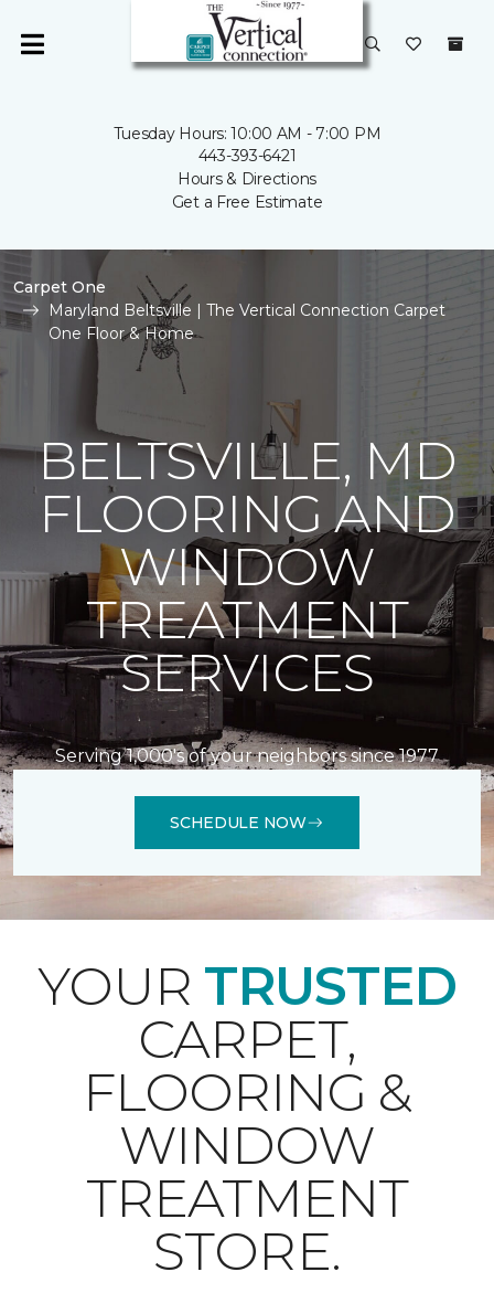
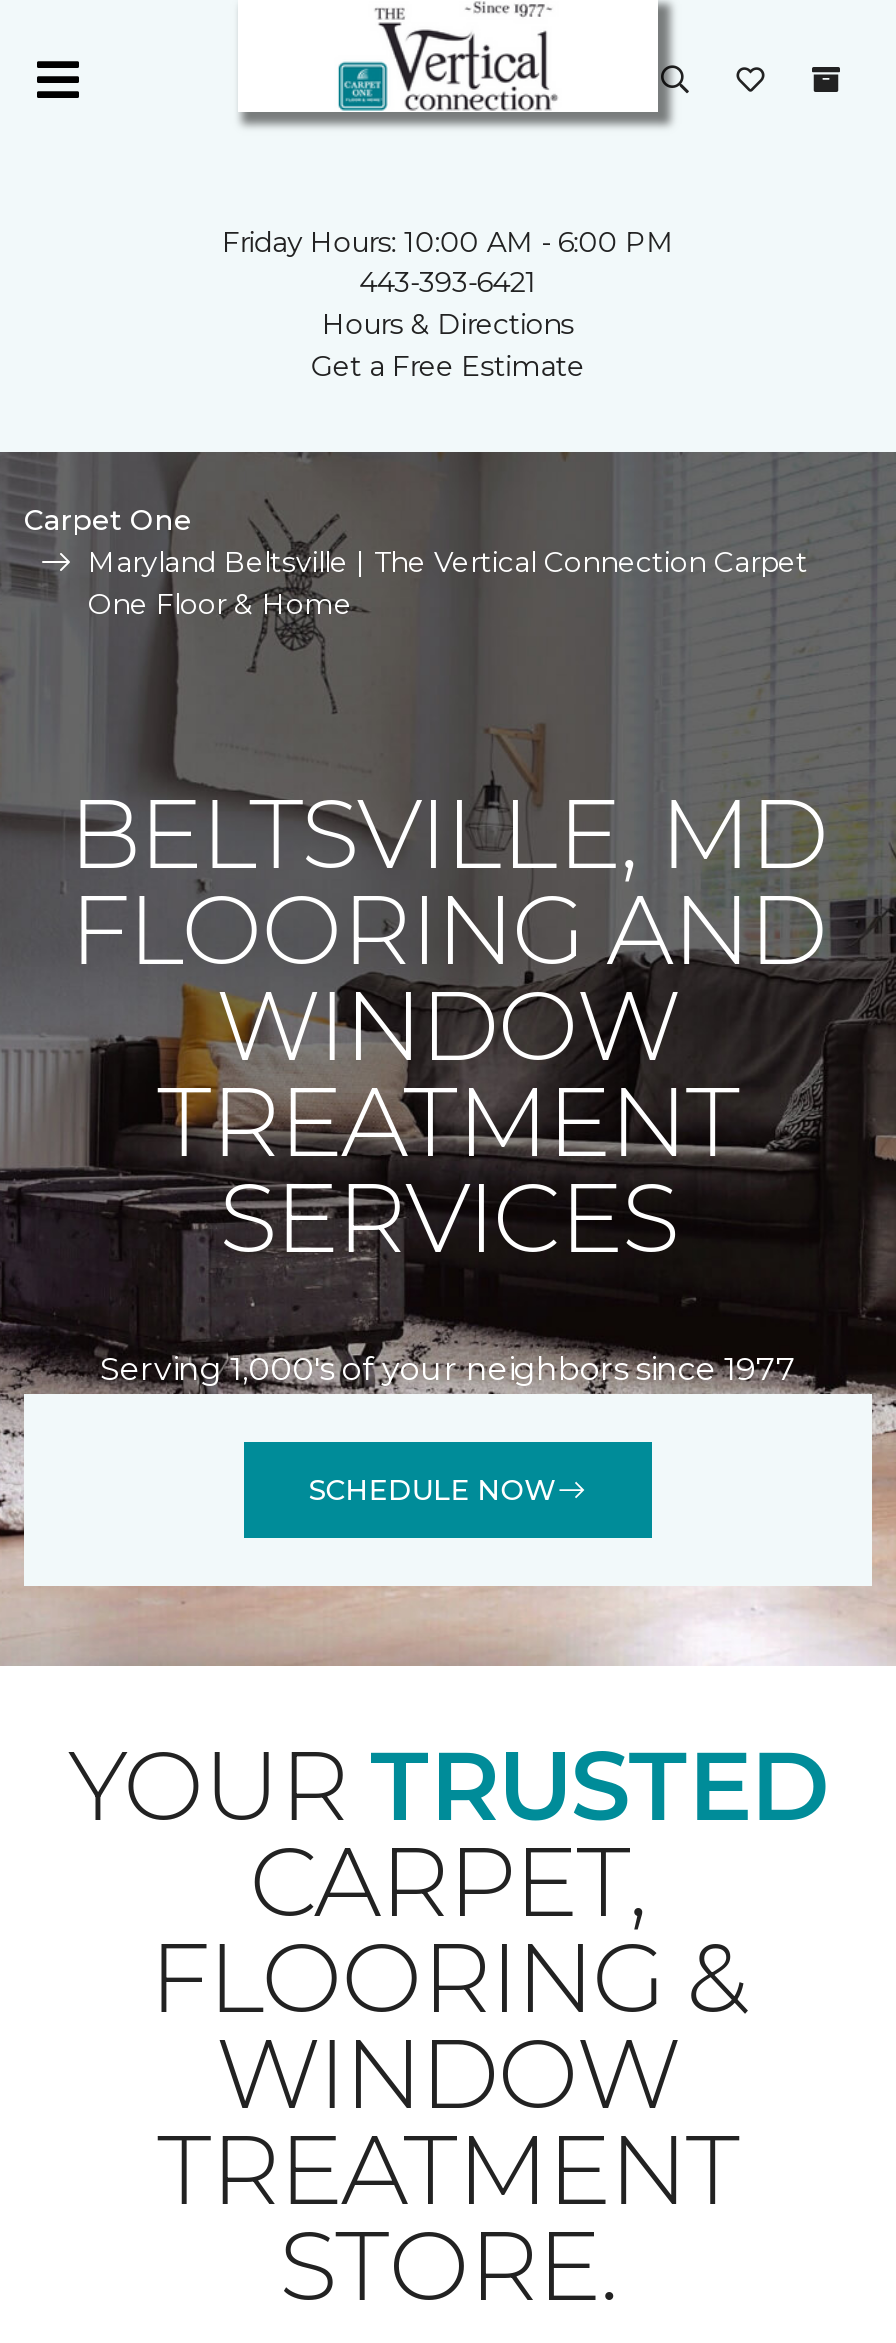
[113,124,381,144] Tuesday Hours: 10:00 AM - 7:00 PM -> [222,224,674,260] Friday Hours: 10:00 AM - 6:00 PM

